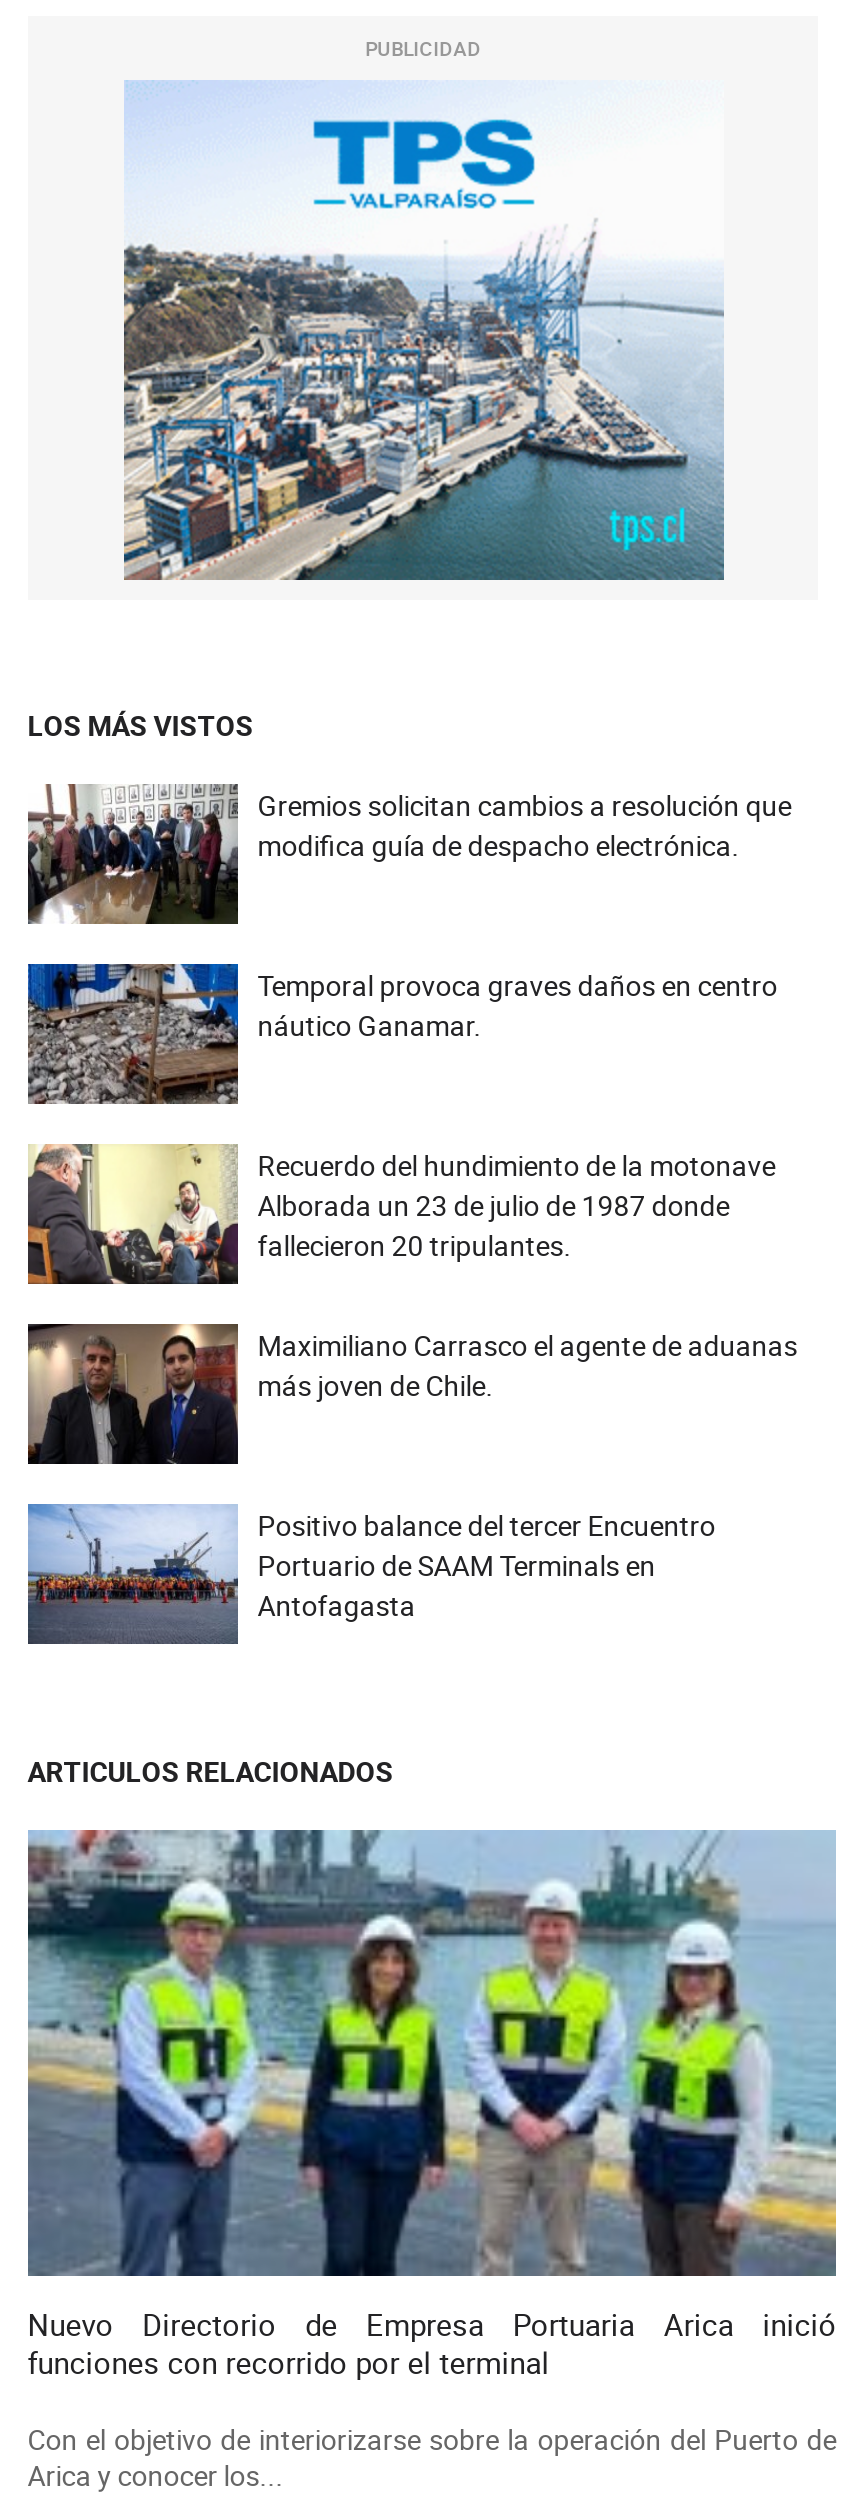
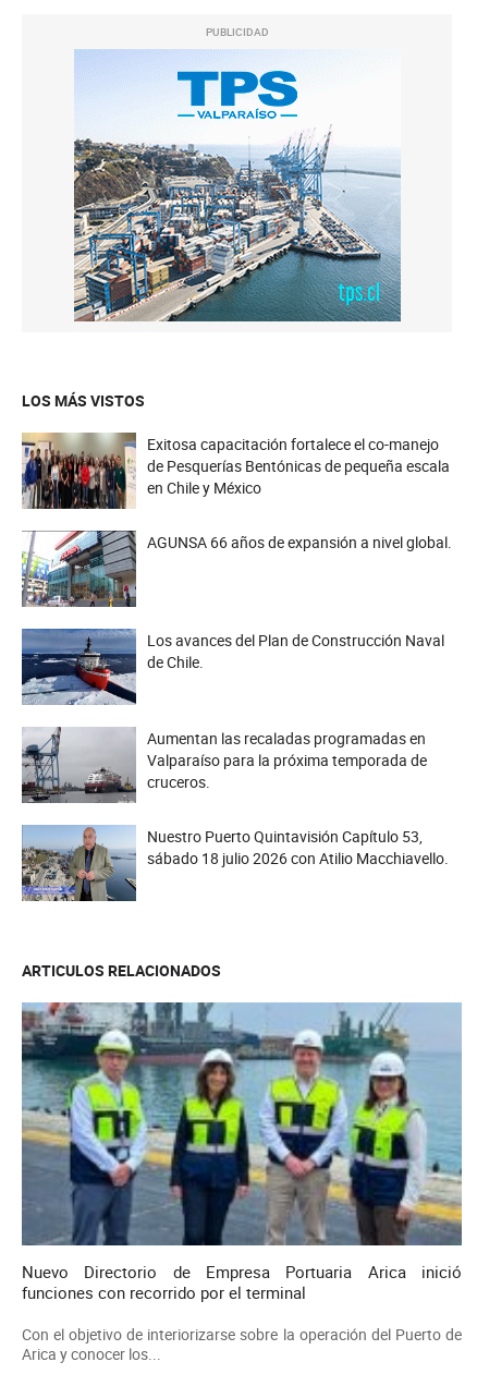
[26,784,791,926] [image] | Gremios solicitan cambios a resolución que | modifica guía de despacho electrónica. -> [21,431,449,510] [image] | Exitosa capacitación fortalece el co-manejo | de Pesquerías Bentónicas de pequeña escala | en Chile y México
[26,962,777,1104] [image] | Temporal provoca graves daños en centro | náutico Ganamar. -> [21,530,452,607] [image] | AGUNSA 66 años de expansión a nivel global.
[26,1142,775,1286] [image] | Recuerdo del hundimiento de la motonave | Alborada un 23 de julio de 1987 donde | fallecieron 20 tripulantes. -> [21,628,444,705] [image] | Los avances del Plan de Construcción Naval | de Chile.
[26,1322,797,1464] [image] | Maximiliano Carrasco el agente de aduanas | más joven de Chile. -> [21,727,427,803] [image] | Aumentan las recaladas programadas en | Valparaíso para la próxima temporada de | cruceros.
[28,1506,715,1646] [image] | Positivo balance del tercer Encuentro | Portuario de SAAM Terminals en | Antofagasta -> [21,826,448,902] [image] | Nuestro Puerto Quintavisión Capítulo 53, | sábado 18 julio 2026 con Atilio Macchiavello.

